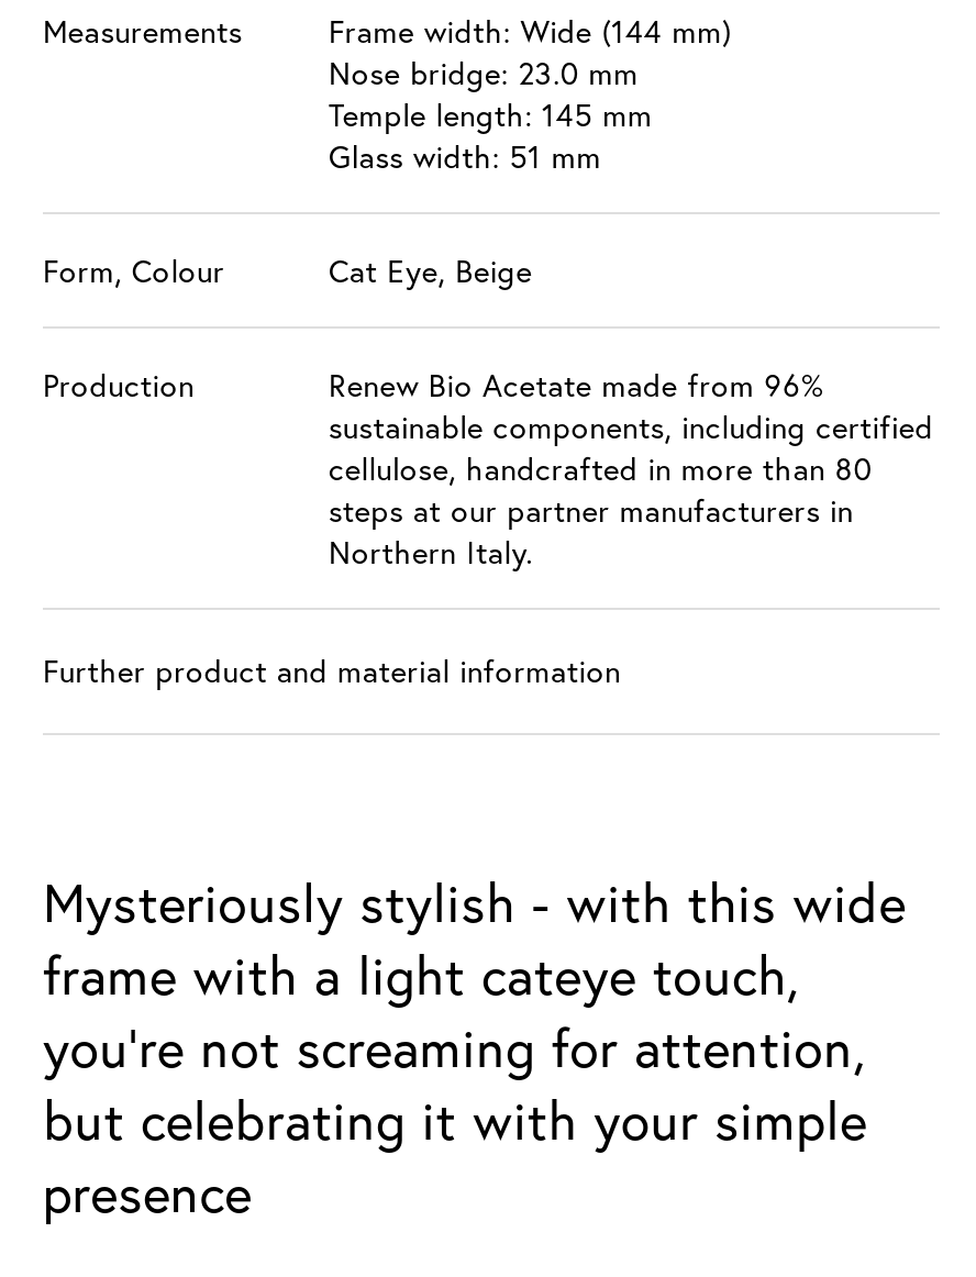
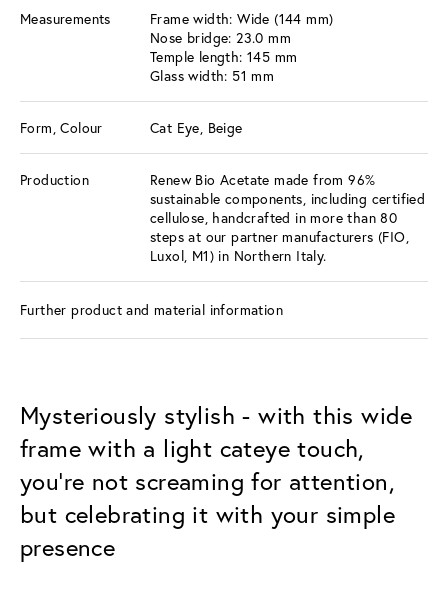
[329,489,854,572] steps at our partner manufacturers in | Northern Italy. -> [150,227,409,265] steps at our partner manufacturers (FIO, | Luxol, M1) in Northern Italy.

